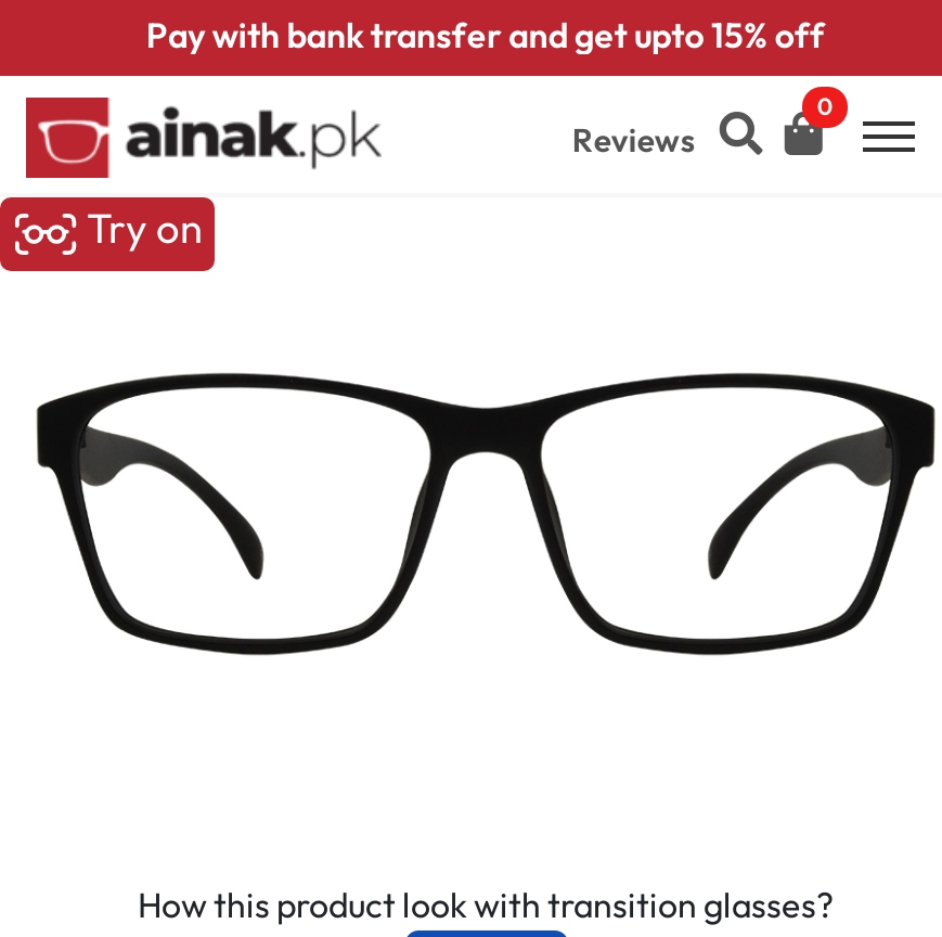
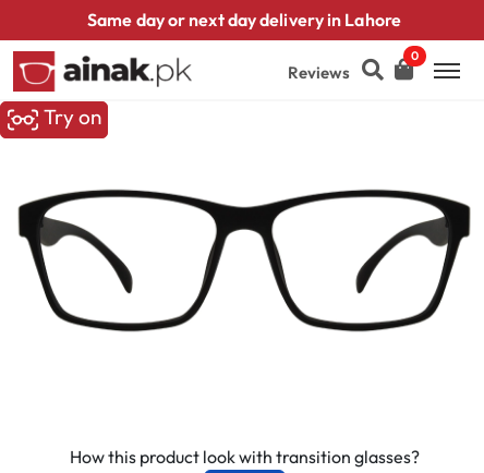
[146,13,825,56] Pay with bank transfer and get upto 15% off -> [87,9,401,31] Same day or next day delivery in Lahore

